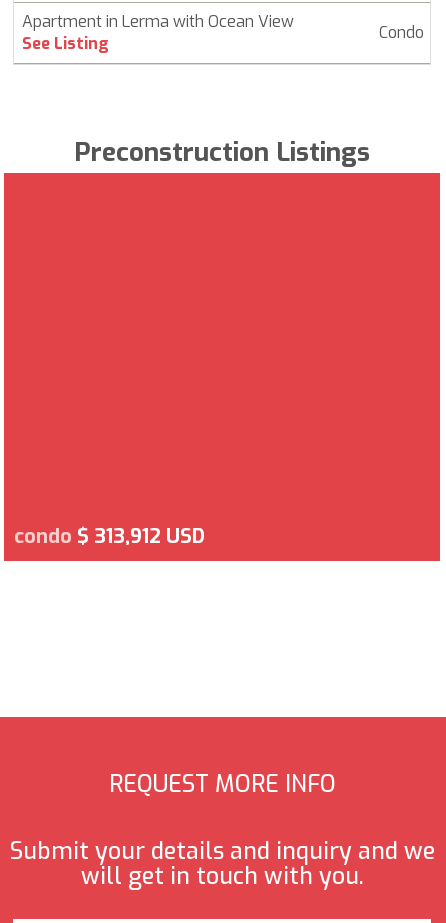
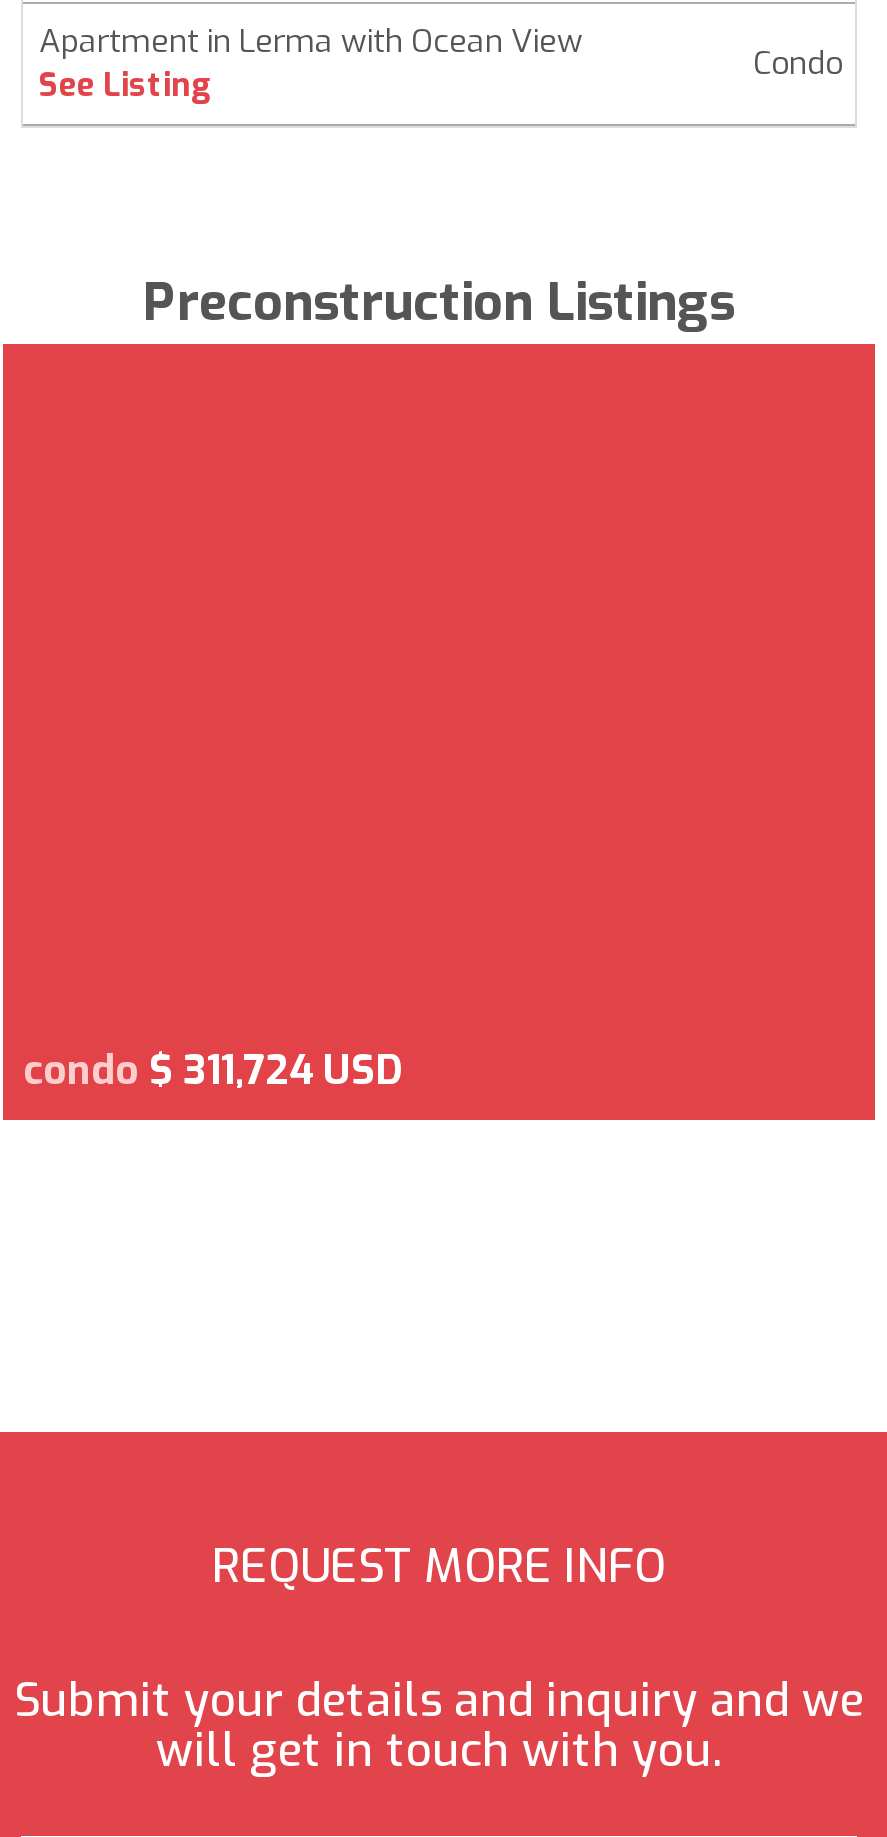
[14,522,205,549] condo $ 313,912 USD -> [23,1043,401,1097] condo $ 311,724 USD

